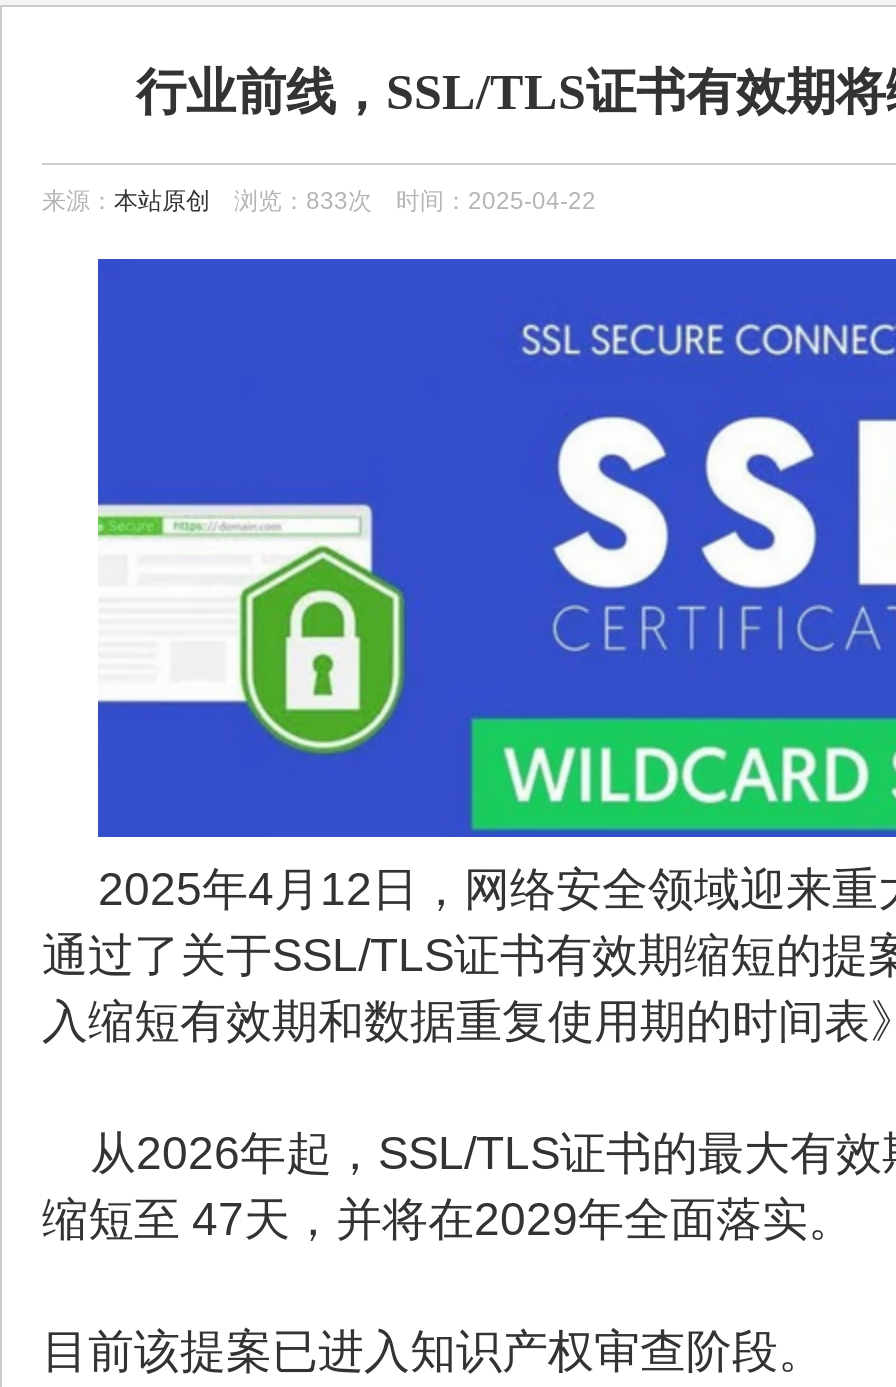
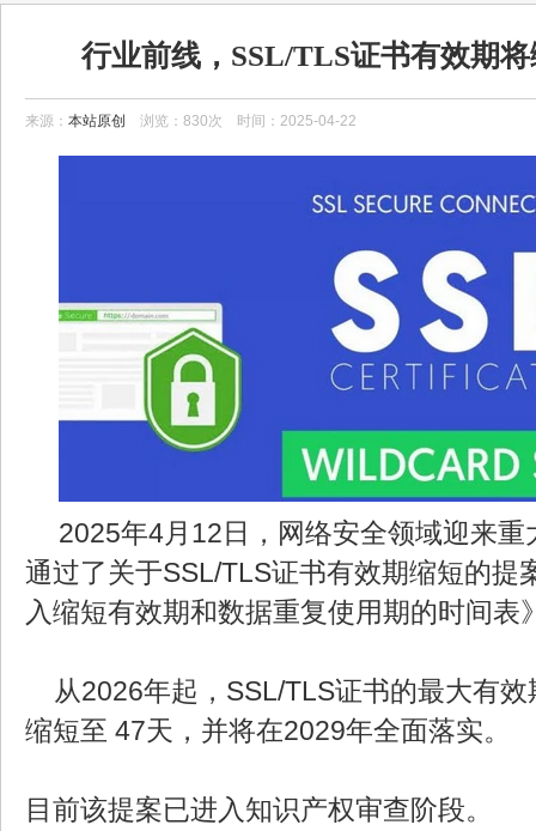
[42,187,596,215] 来源：本站原创浏览：833次 时间：2025-04-22 -> [25,113,357,129] 来源：本站原创浏览：830次 时间：2025-04-22

